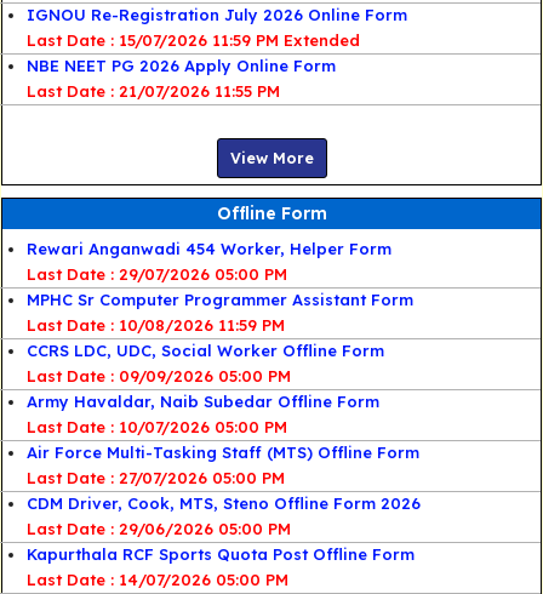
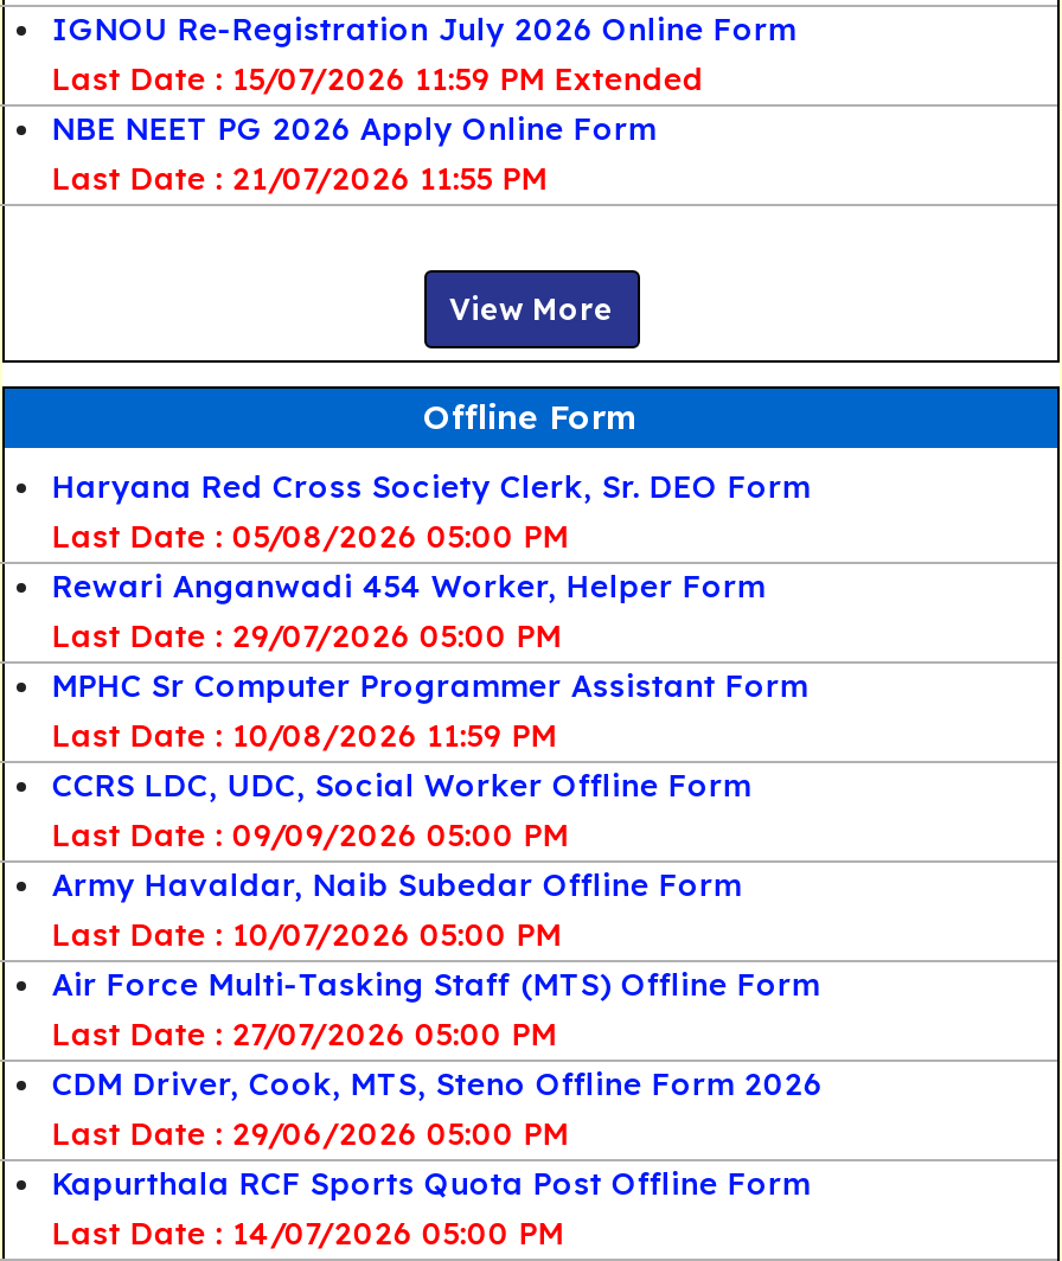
none -> [52,468,810,555] Haryana Red Cross Society Clerk, Sr. DEO Form | Last Date : 05/08/2026 05:00 PM

